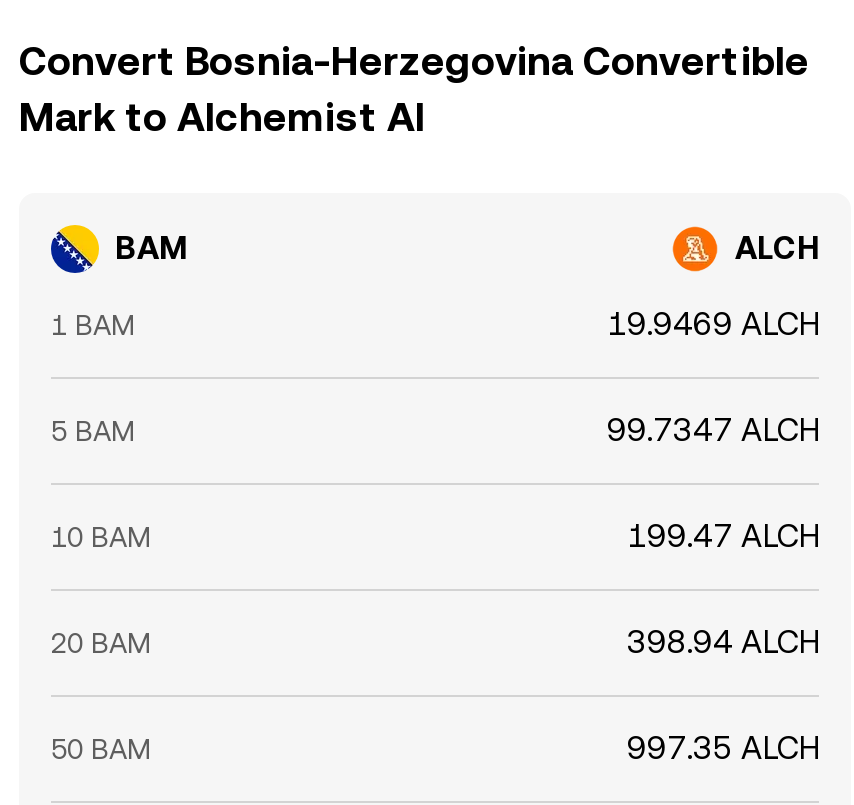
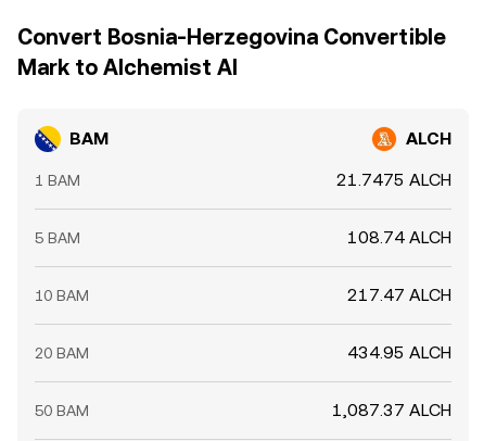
[607,305,819,343] 19.9469 ALCH -> [336,169,451,190] 21.7475 ALCH
[607,411,819,449] 99.7347 ALCH -> [347,227,451,248] 108.74 ALCH
[627,517,819,555] 199.47 ALCH -> [347,285,451,305] 217.47 ALCH
[627,623,819,661] 398.94 ALCH -> [347,342,451,363] 434.95 ALCH
[627,729,819,767] 997.35 ALCH -> [332,400,451,420] 1,087.37 ALCH

